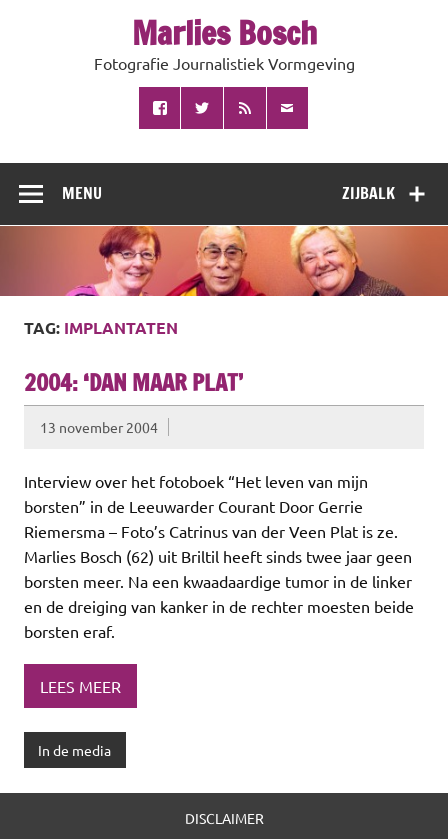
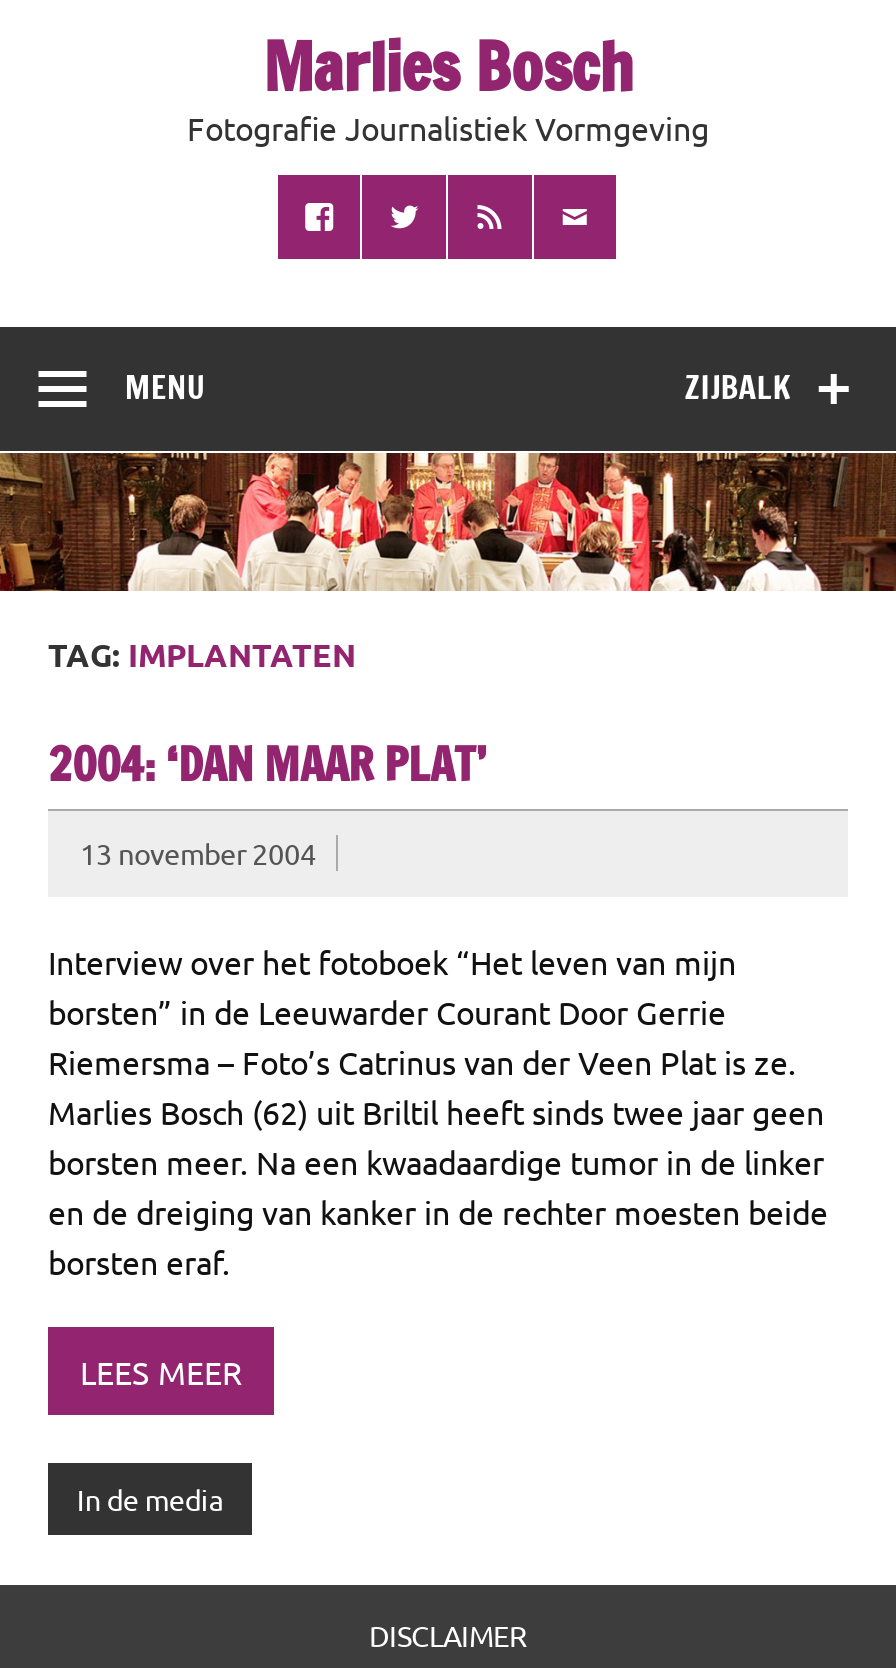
[3,225,445,297] [image] -> [6,451,890,593] [image]

